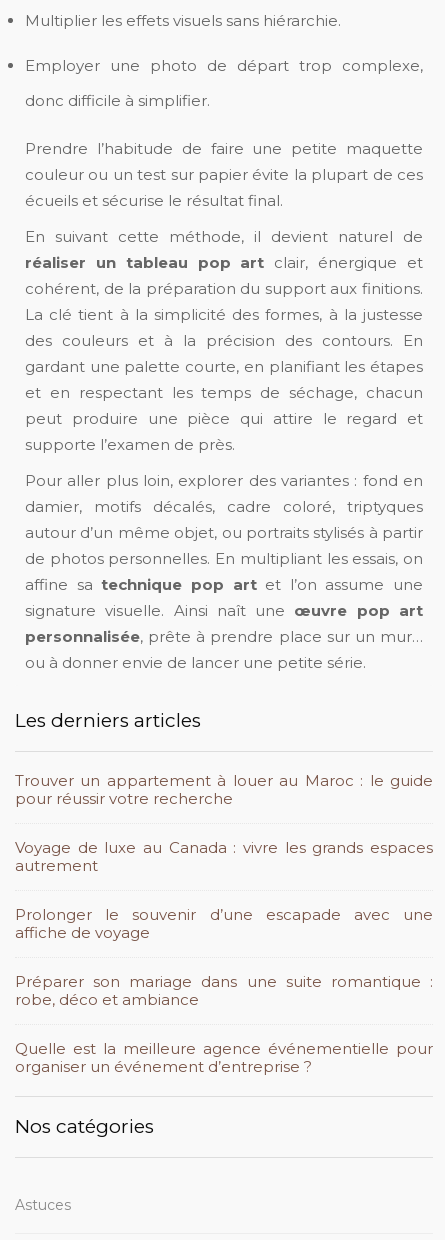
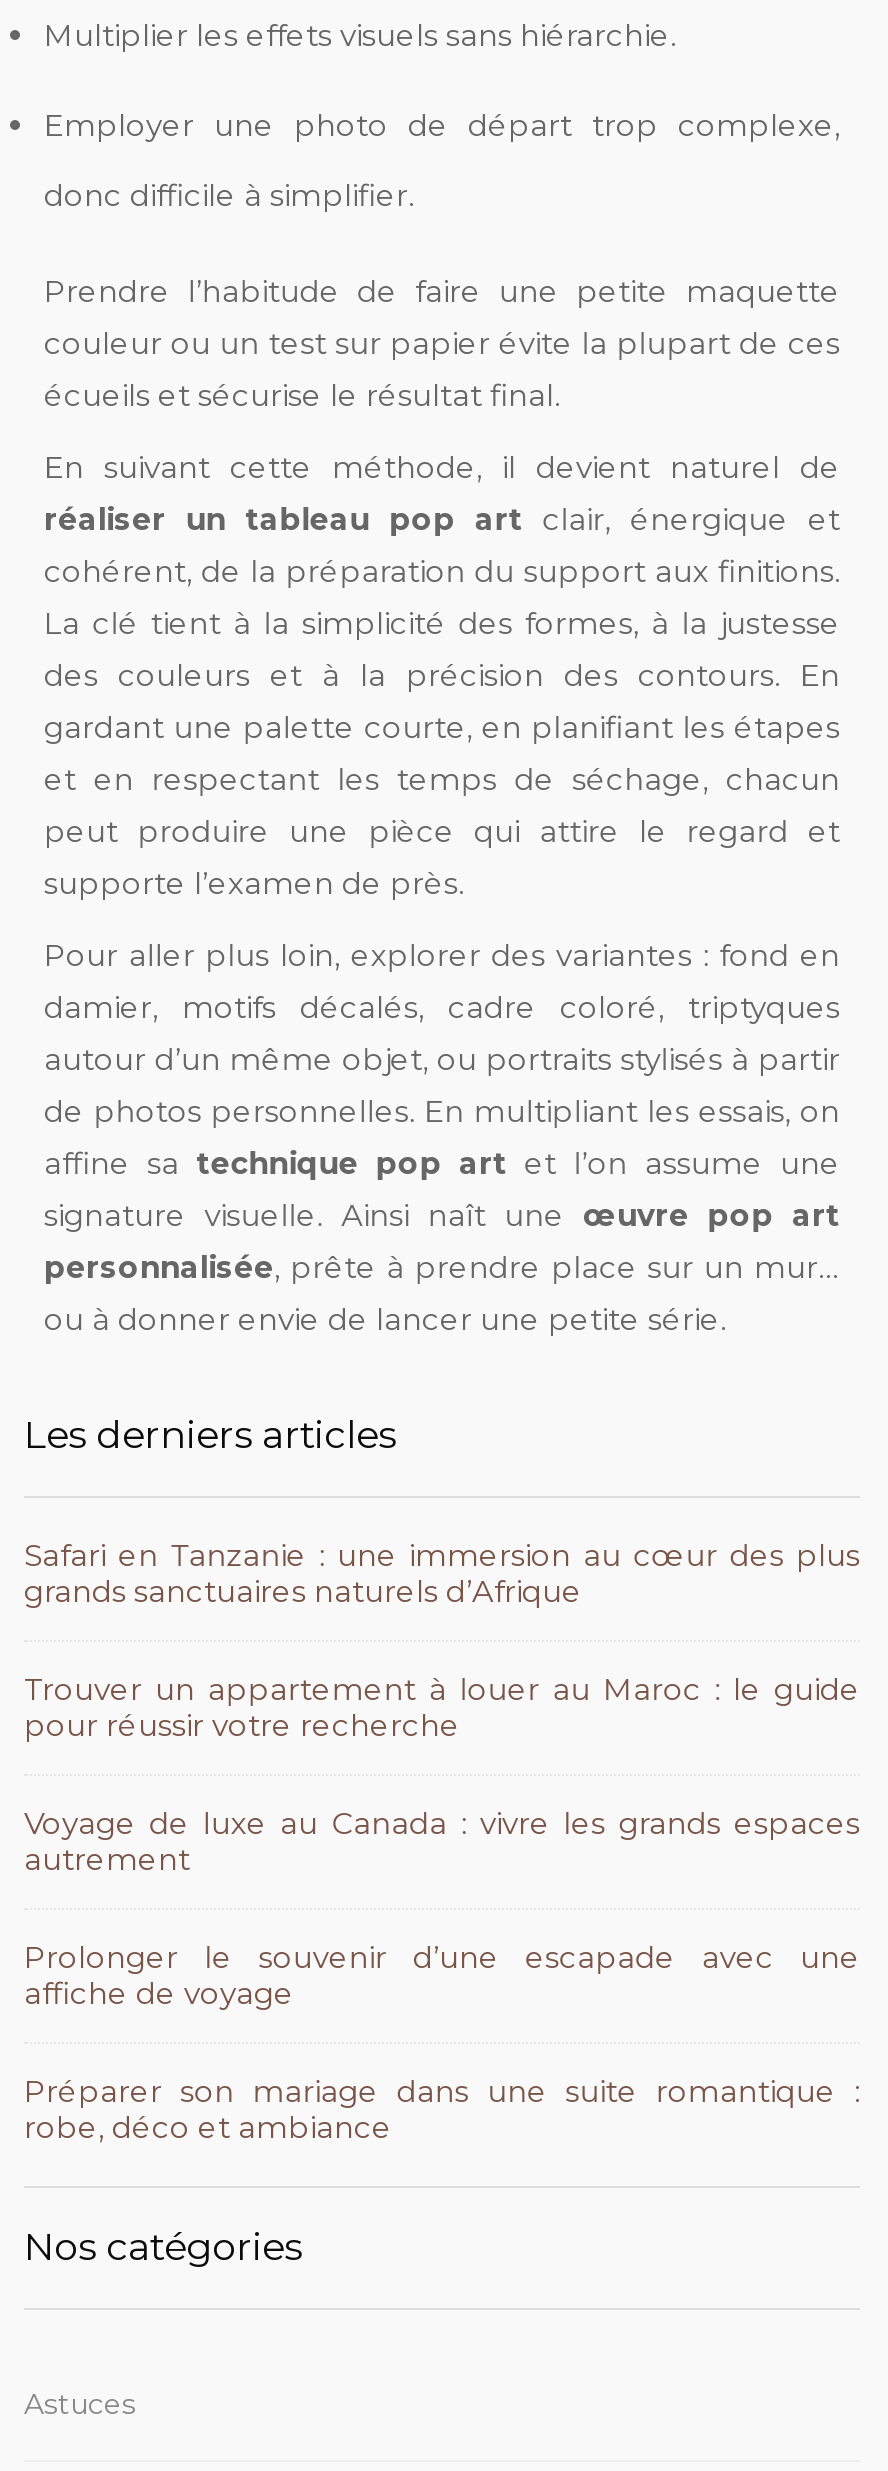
none -> [24,1537,860,1611] Safari en Tanzanie : une immersion au cœur des plus | grands sanctuaires naturels d’Afrique
moved [15,771,433,1009] -> [24,1671,860,2147]: Trouver un appartement à louer au Maroc : le guide | pour réussir votre recherche | Voyage de luxe au Canada : vivre les grands espaces | autrement | Prolonger le souvenir d’une escapade avec une | affiche de voyage | Préparer son mariage dans une suite romantique : | robe, déco et ambiance
[15,1039,433,1076] Quelle est la meilleure agence événementielle pour | organiser un événement d’entreprise ? -> none

